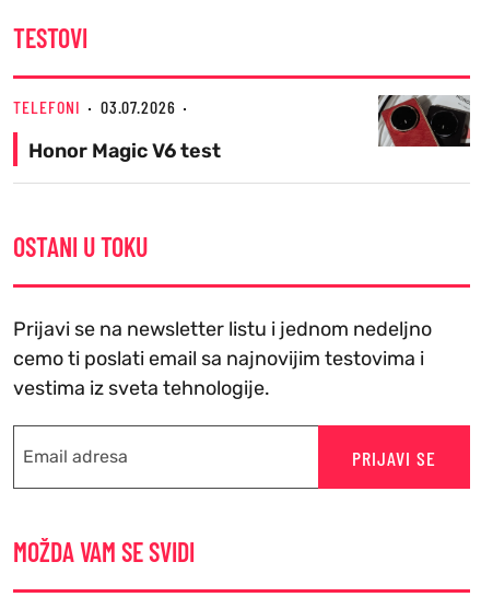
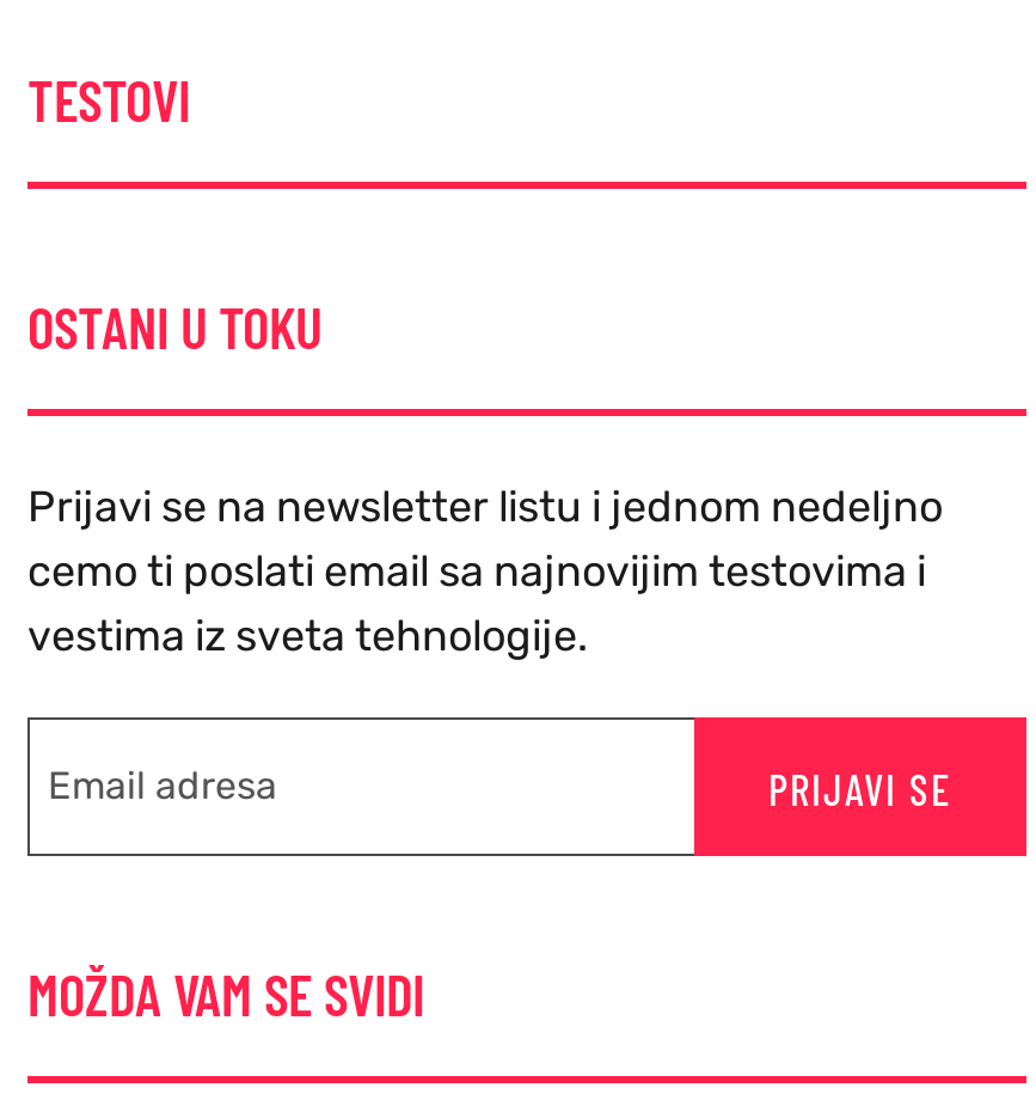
[13,96,221,163] TELEFONI | 03.07.2026 | Honor Magic V6 test -> none
[377,94,471,148] [image] -> none

